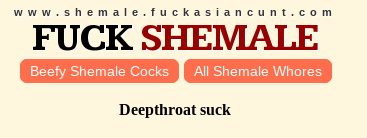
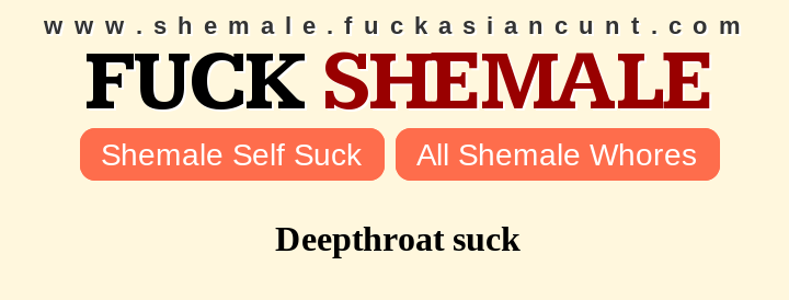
[29,63,168,79] Beefy Shemale Cocks -> [101,137,362,172] Shemale Self Suck

